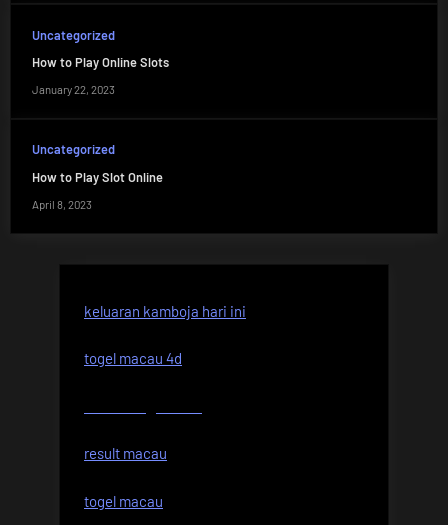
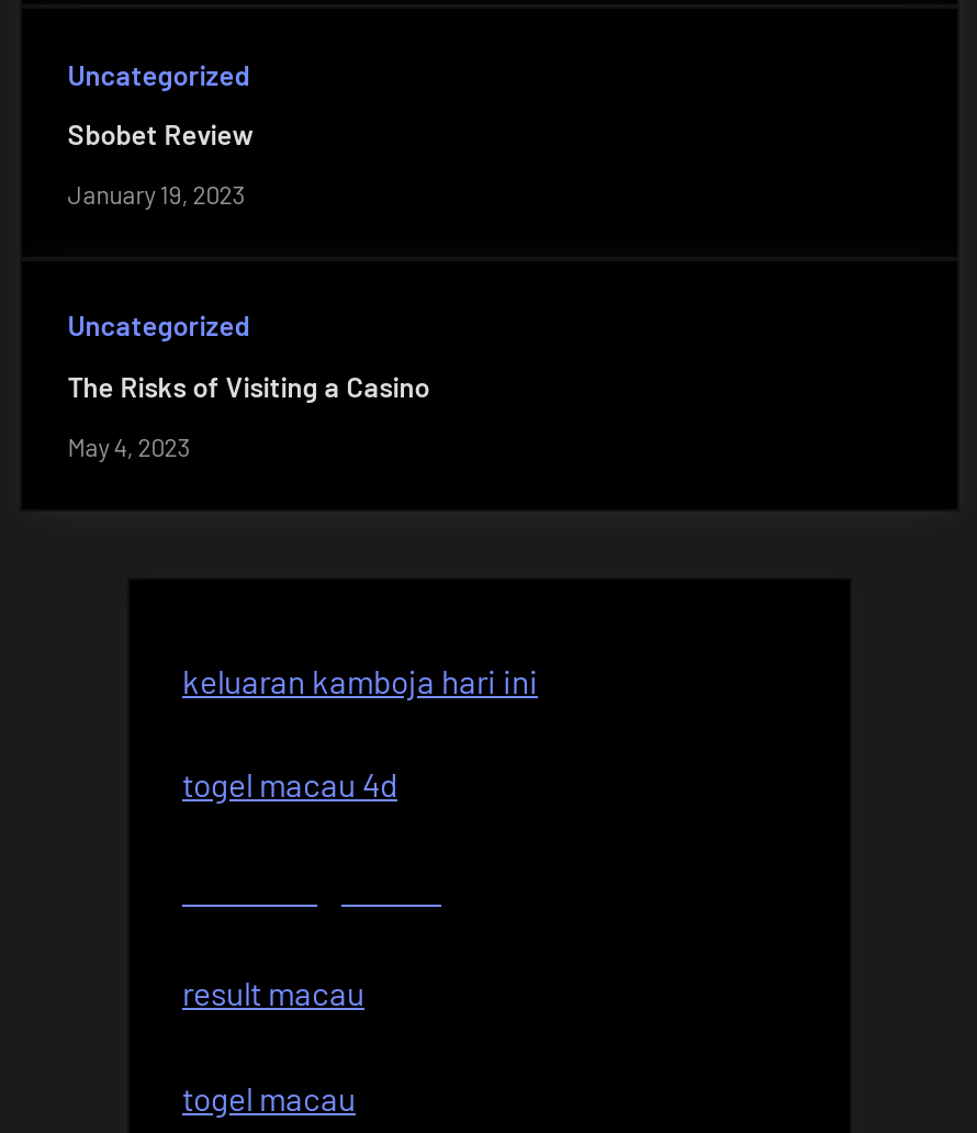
[32,54,169,70] How to Play Online Slots -> [68,117,254,152] Sbobet Review
[32,83,115,96] January 22, 2023 -> [68,180,245,208] January 19, 2023
[32,169,163,185] How to Play Slot Online -> [68,370,430,405] The Risks of Visiting a Casino
[32,198,92,211] April 8, 2023 -> [68,432,191,461] May 4, 2023

